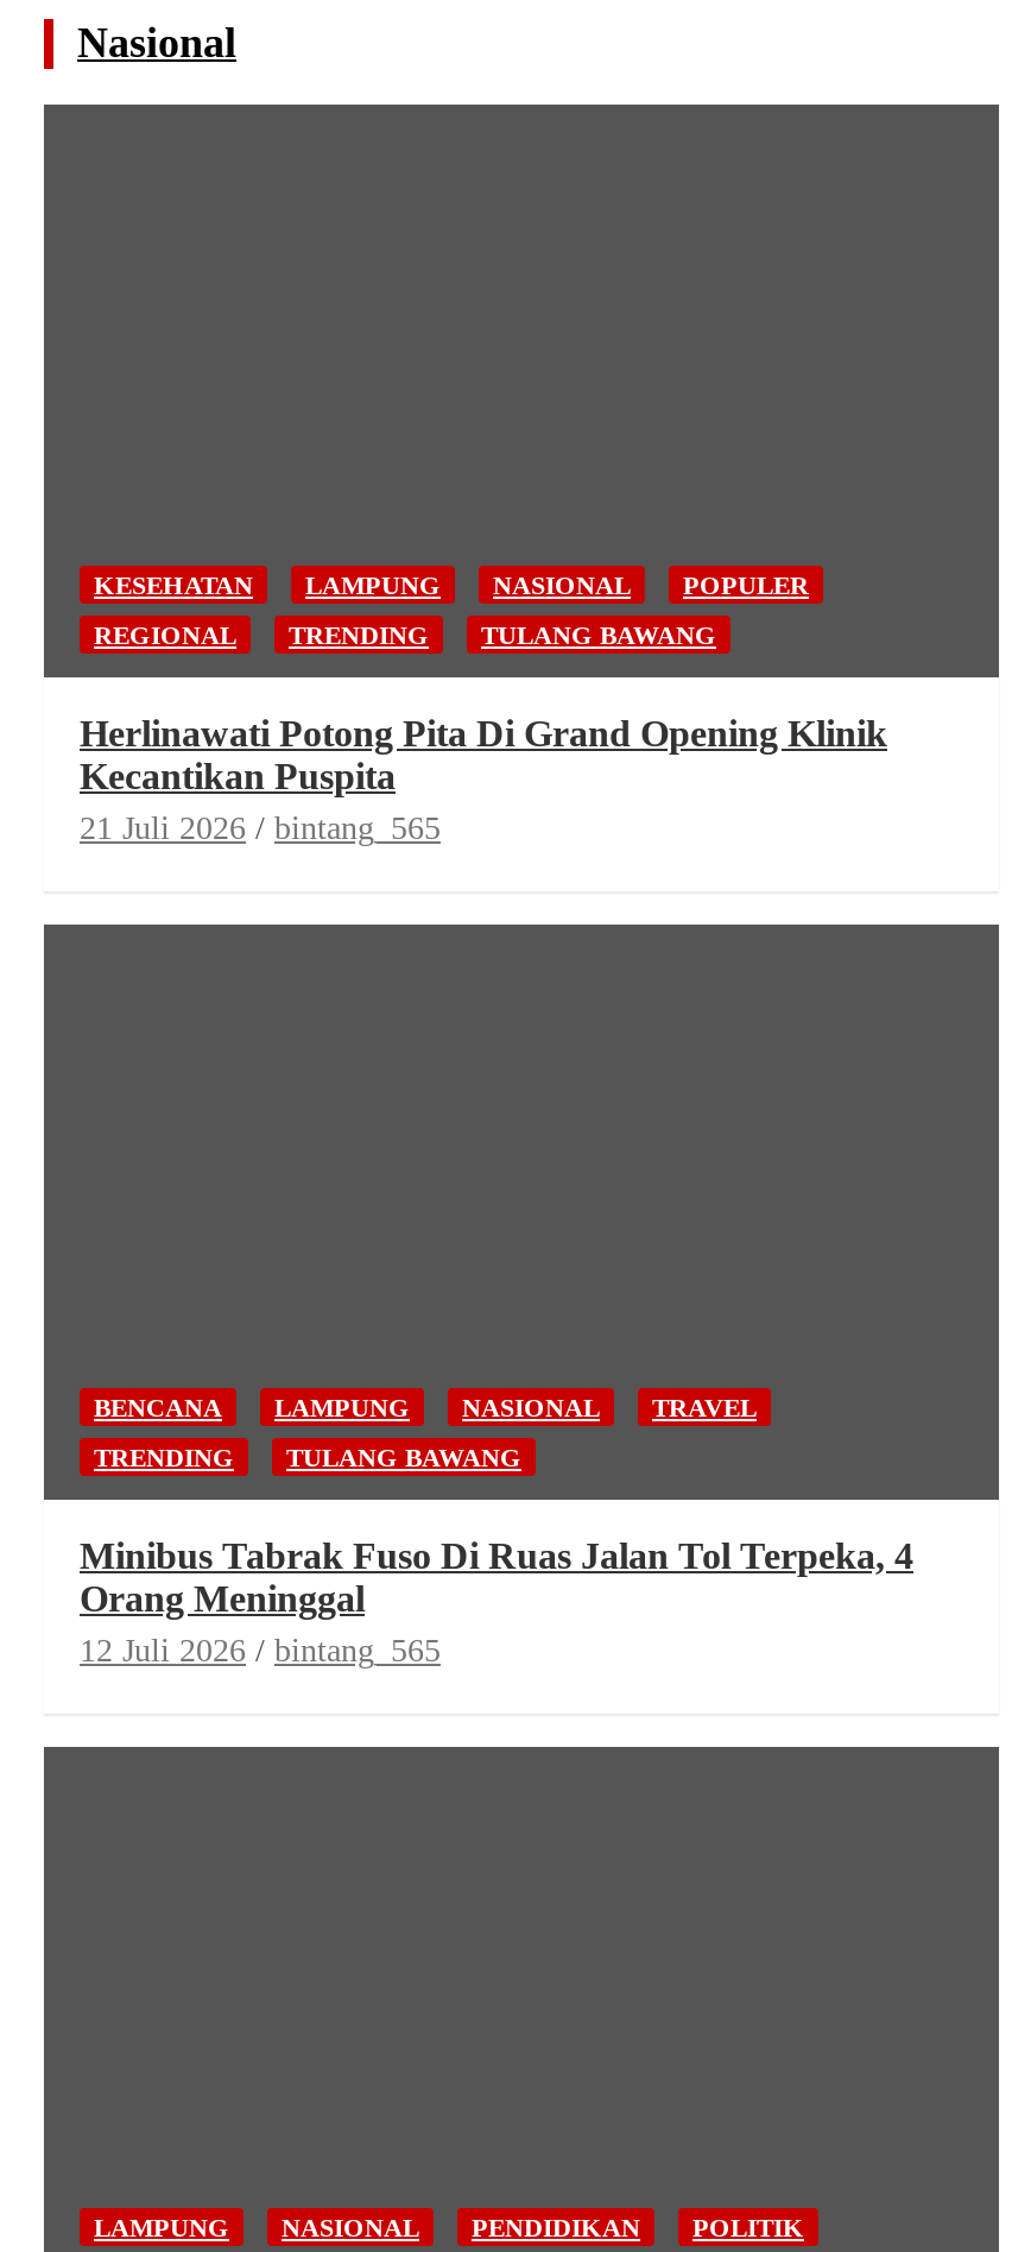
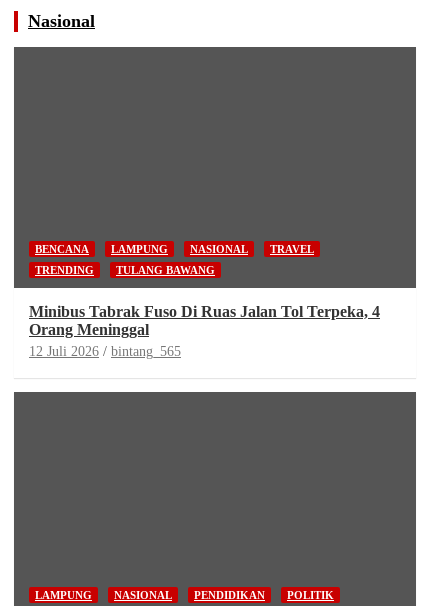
[80,571,887,847] KESEHATAN | LAMPUNG | NASIONAL | POPULER | REGIONAL | TRENDING | TULANG BAWANG | Herlinawati Potong Pita Di Grand Opening Klinik | Kecantikan Puspita | 21 Juli 2026 | bintang_565 -> none

